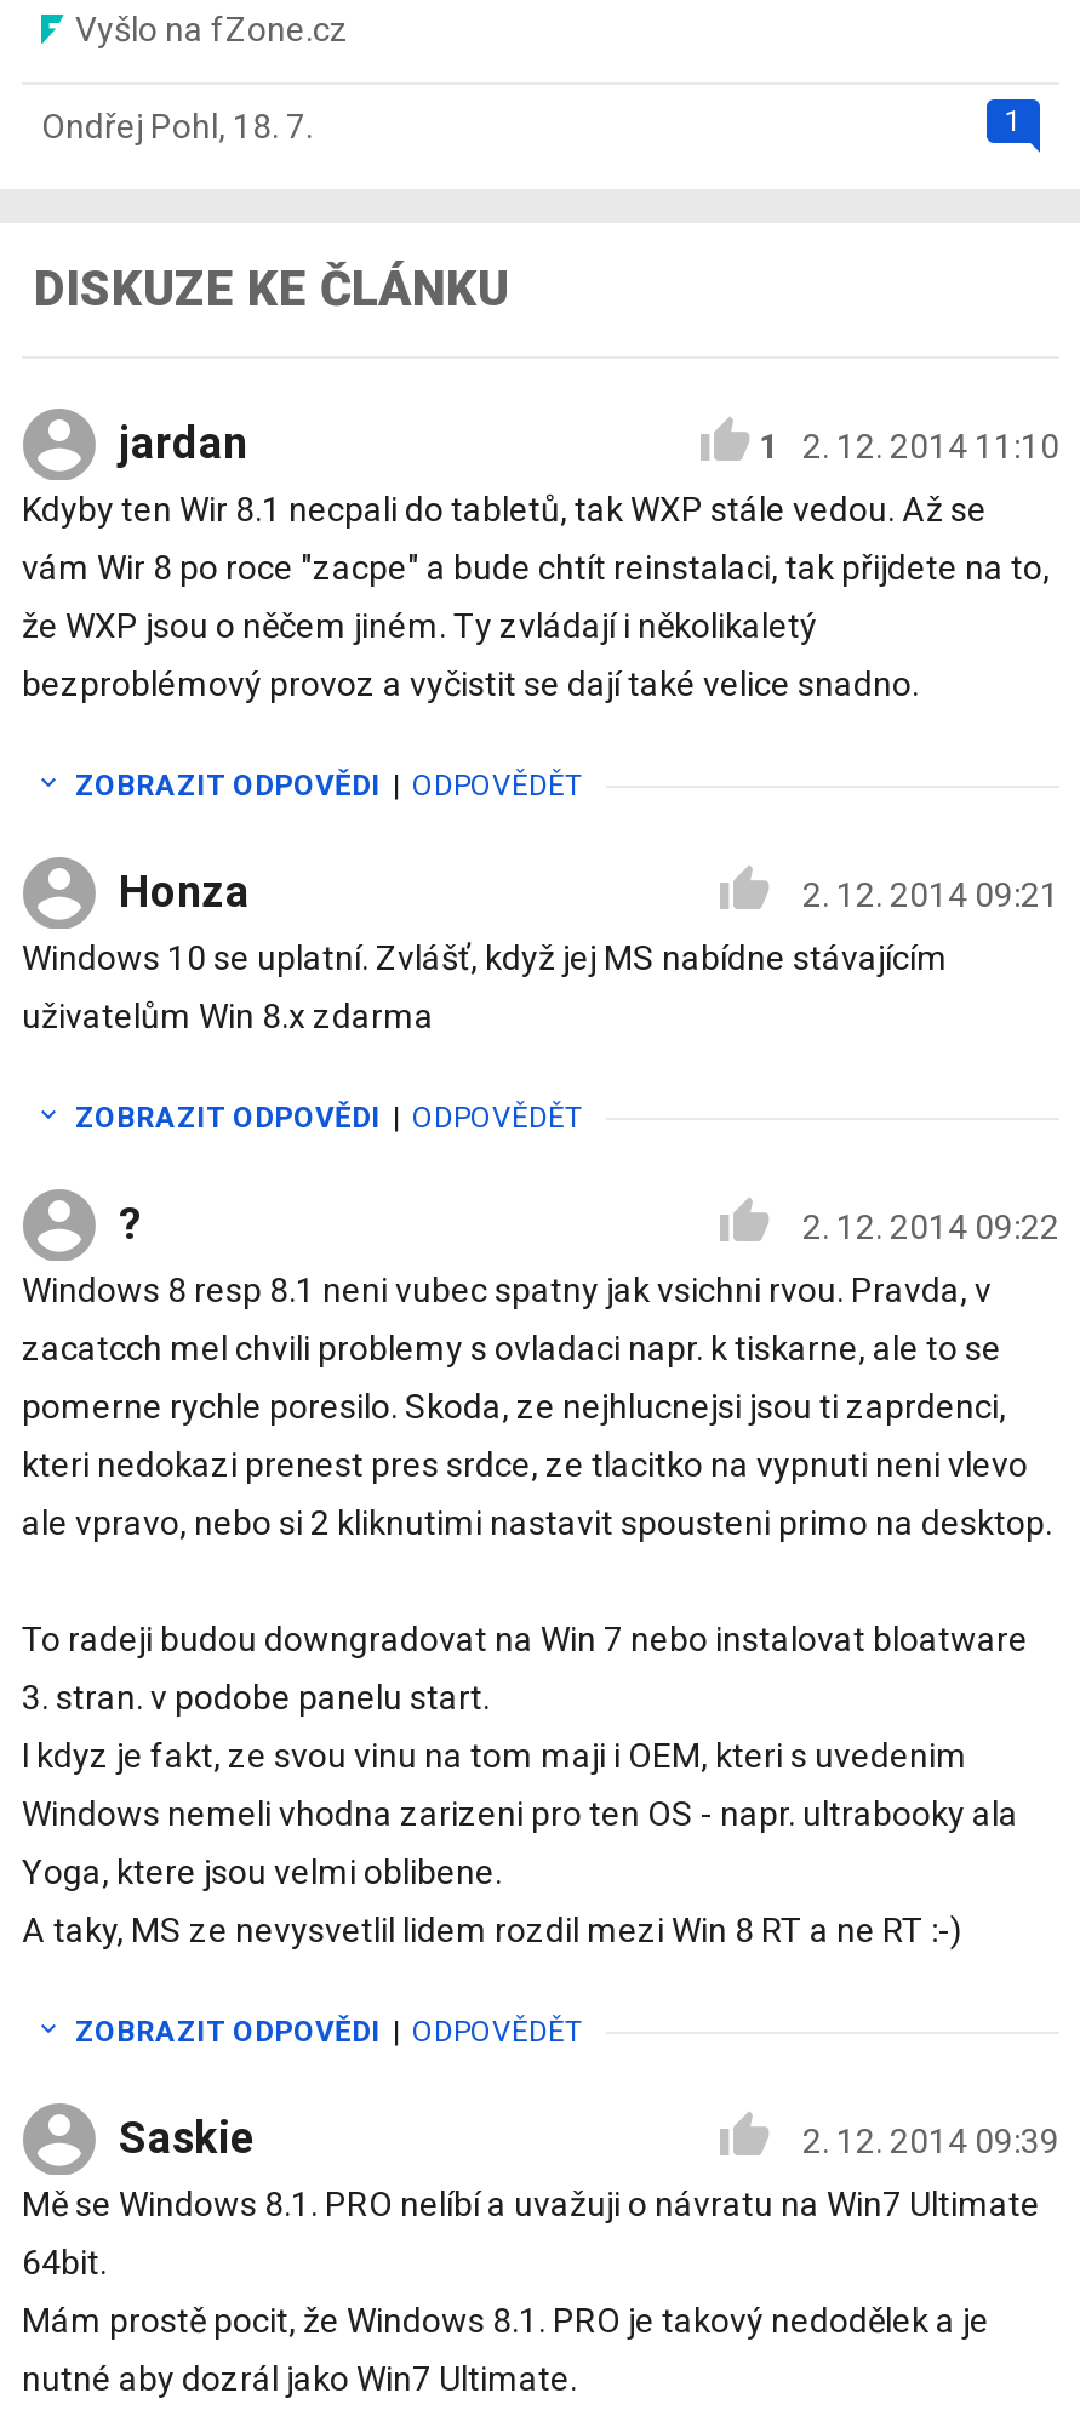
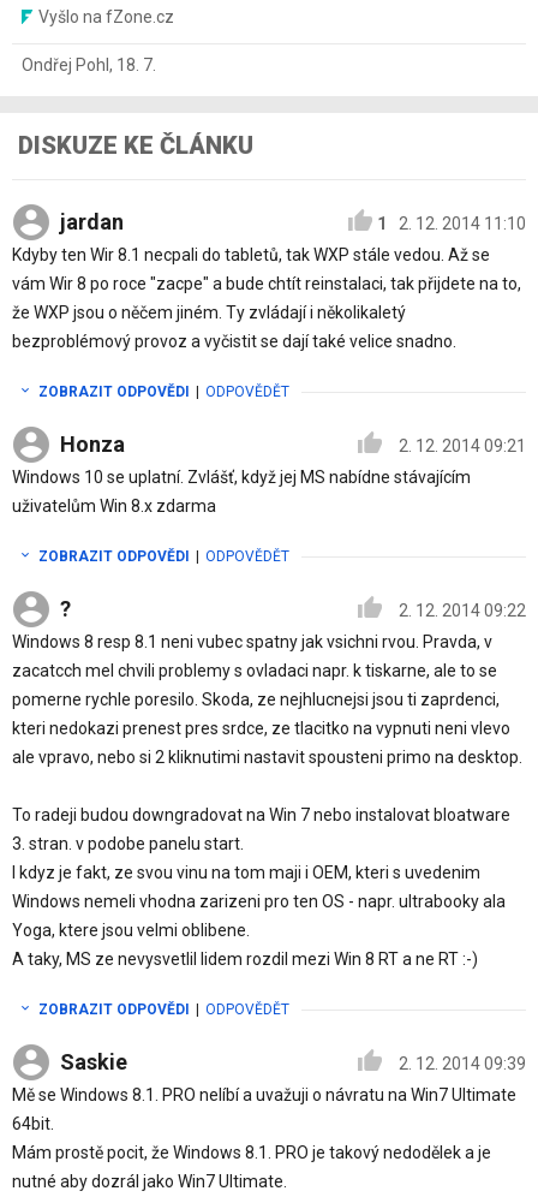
[1005,104,1022,138] 1 -> none

